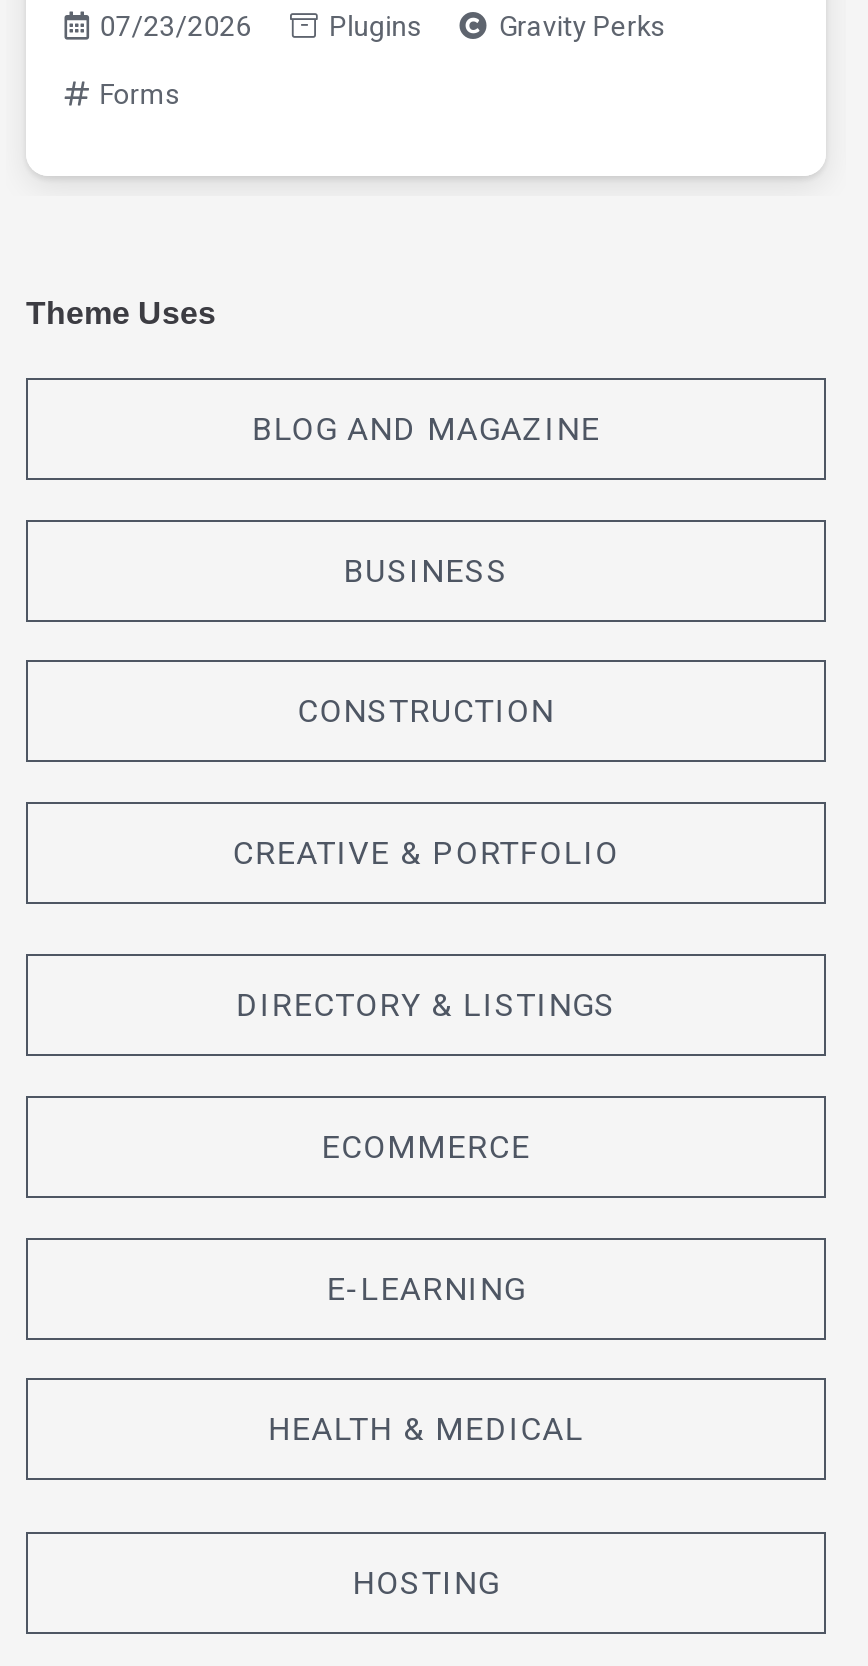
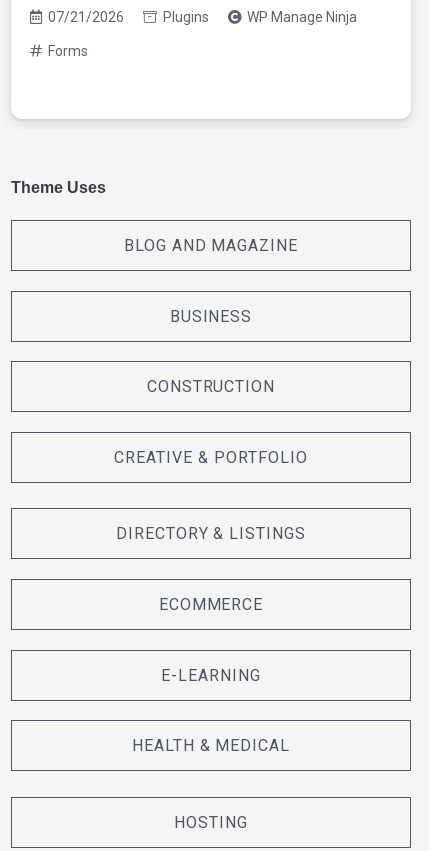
[100,10,252,42] 07/23/2026 -> [48,9,124,25] 07/21/2026
[499,10,665,42] Gravity Perks -> [247,9,357,25] WP Manage Ninja

